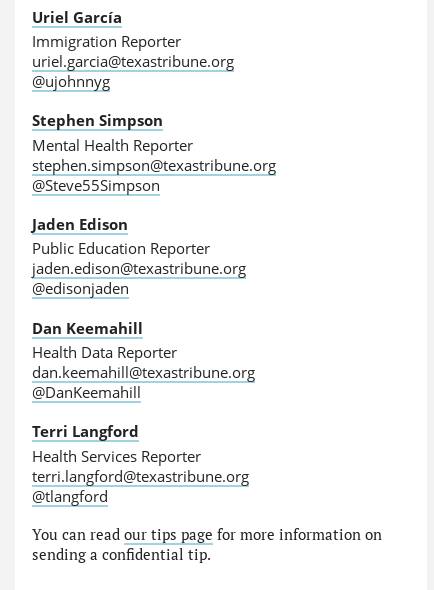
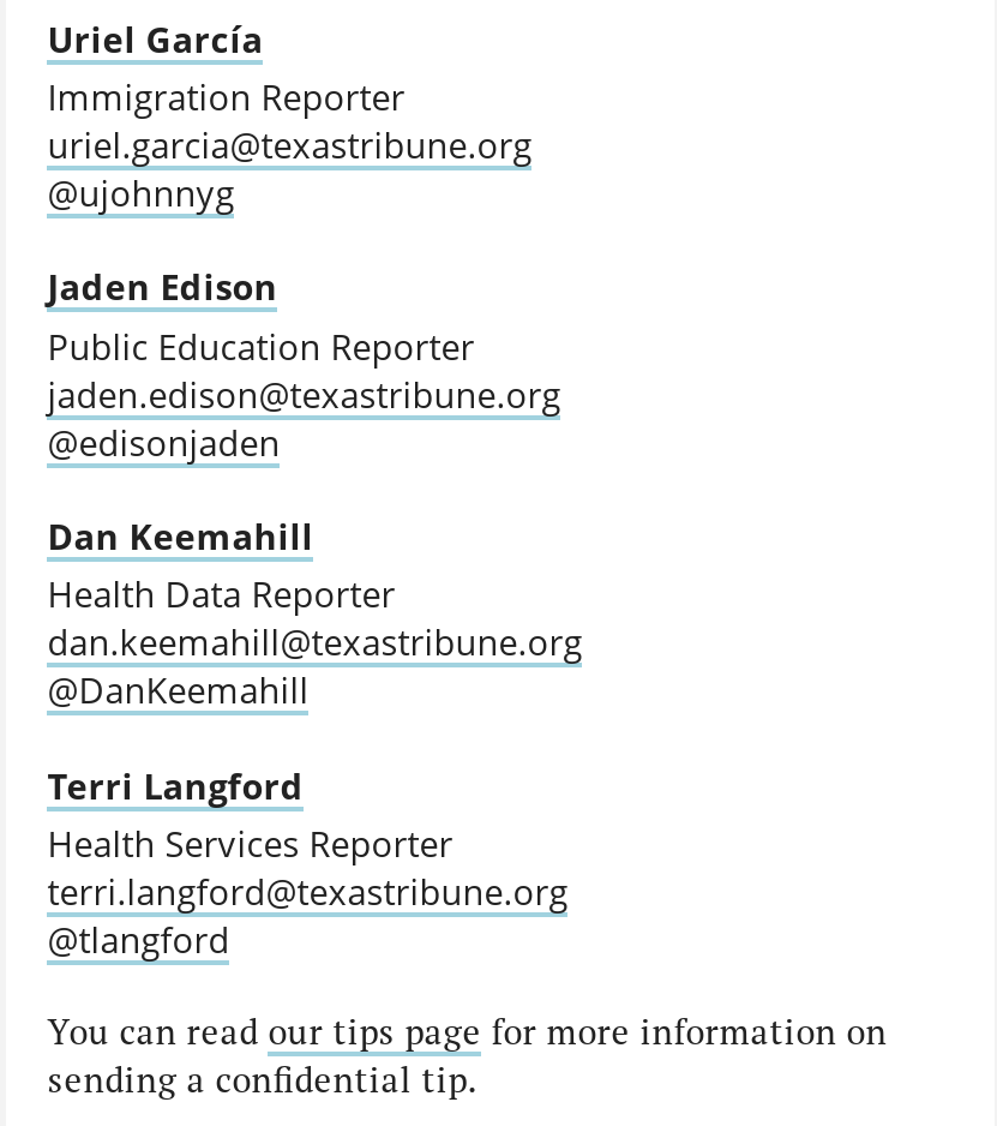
[32,110,276,195] Stephen Simpson | Mental Health Reporter | stephen.simpson@texastribune.org | @Steve55Simpson -> none

